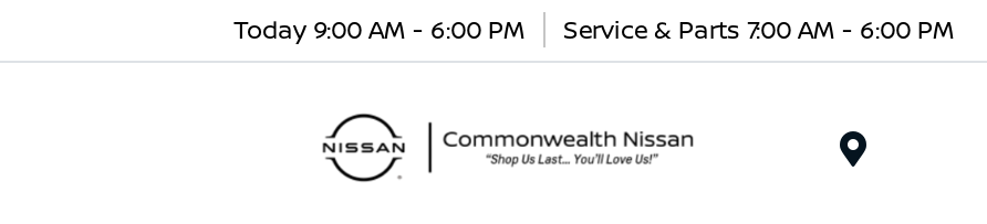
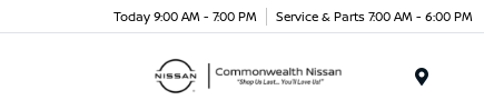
[233,11,955,44] Today 9:00 AM - 6:00 PM Service & Parts 7:00 AM - 6:00 PM -> [113,7,473,24] Today 9:00 AM - 7:00 PM Service & Parts 7:00 AM - 6:00 PM

